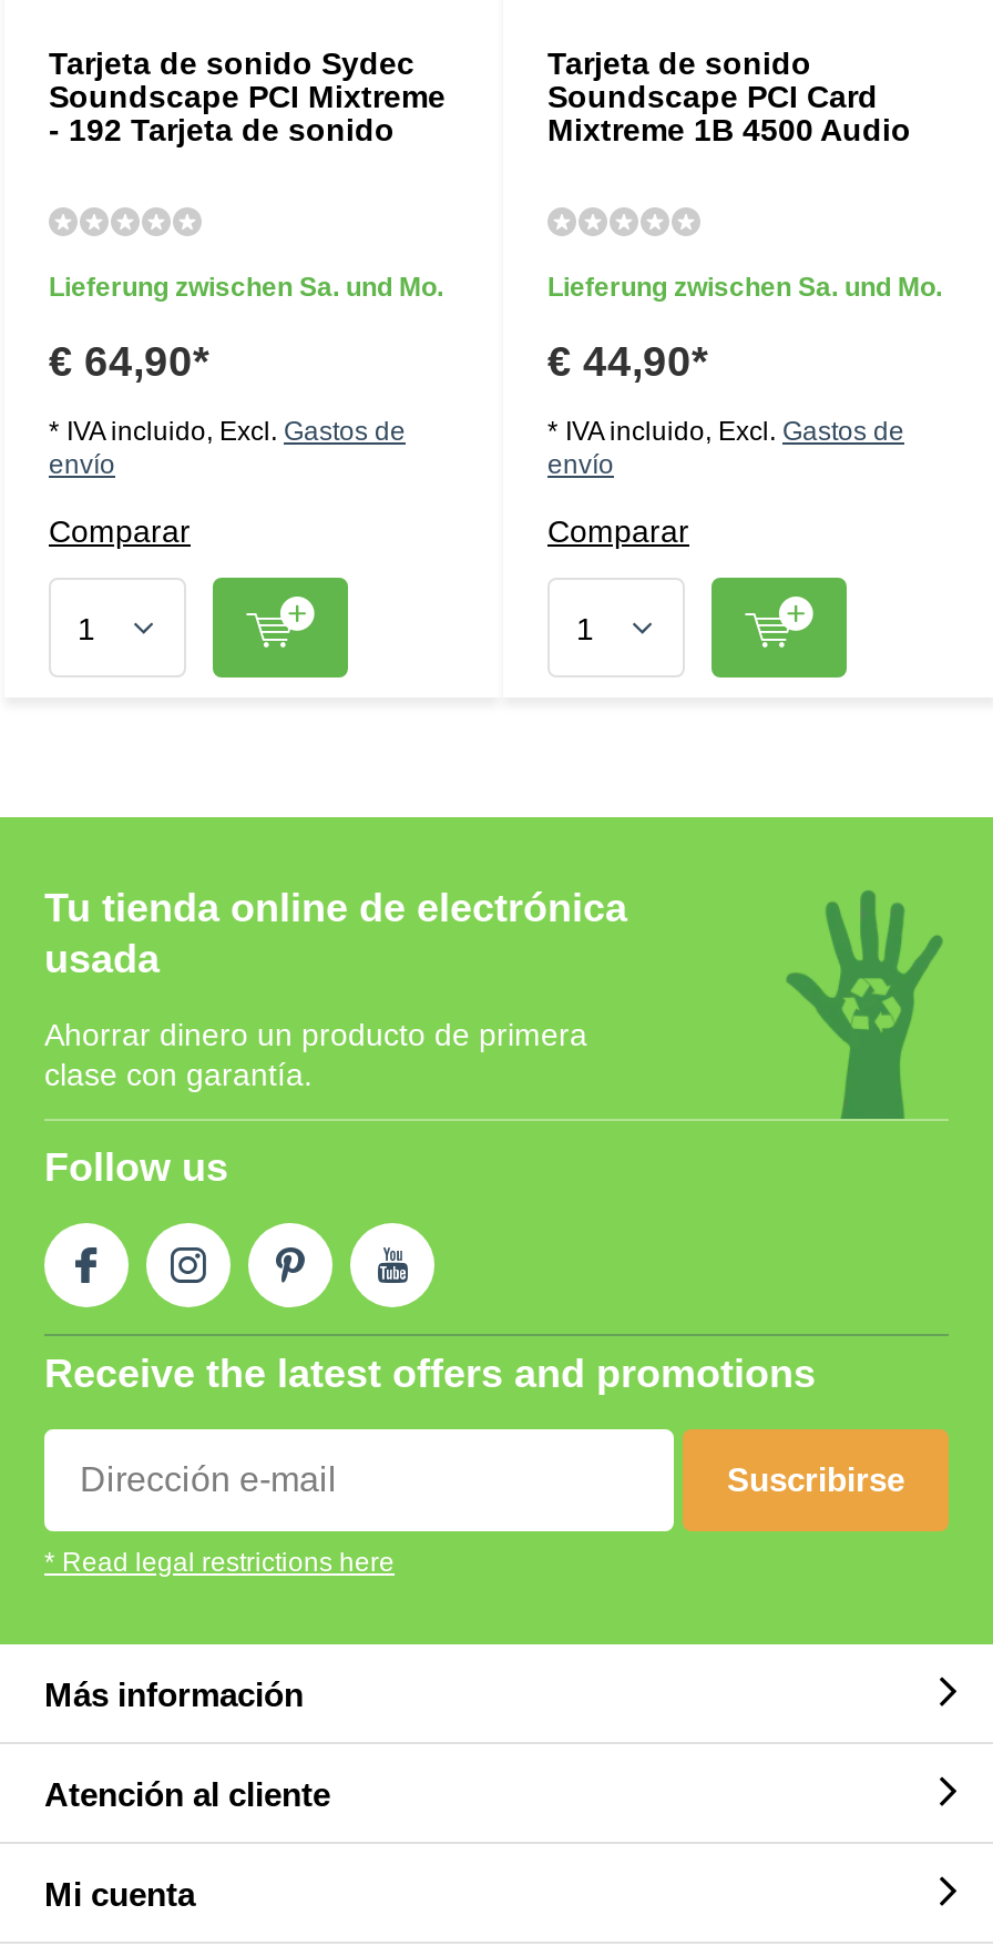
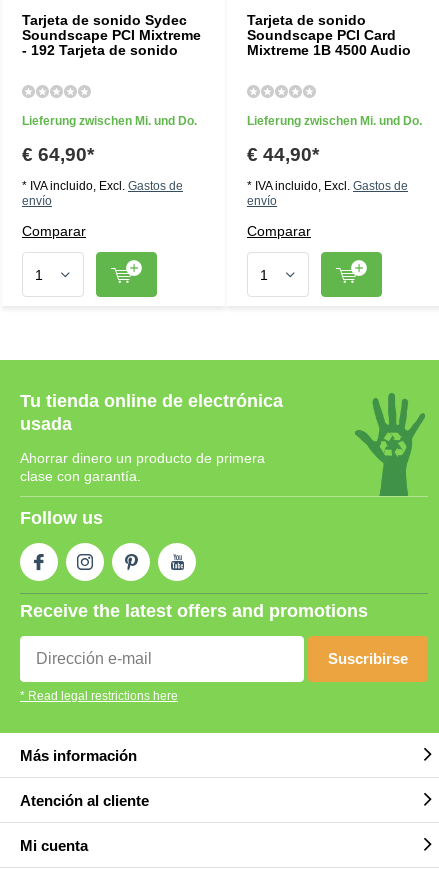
[49,272,443,303] Lieferung zwischen Sa. und Mo. -> [22,114,197,128] Lieferung zwischen Mi. und Do.
[547,272,942,303] Lieferung zwischen Sa. und Mo. -> [247,114,422,128] Lieferung zwischen Mi. und Do.

